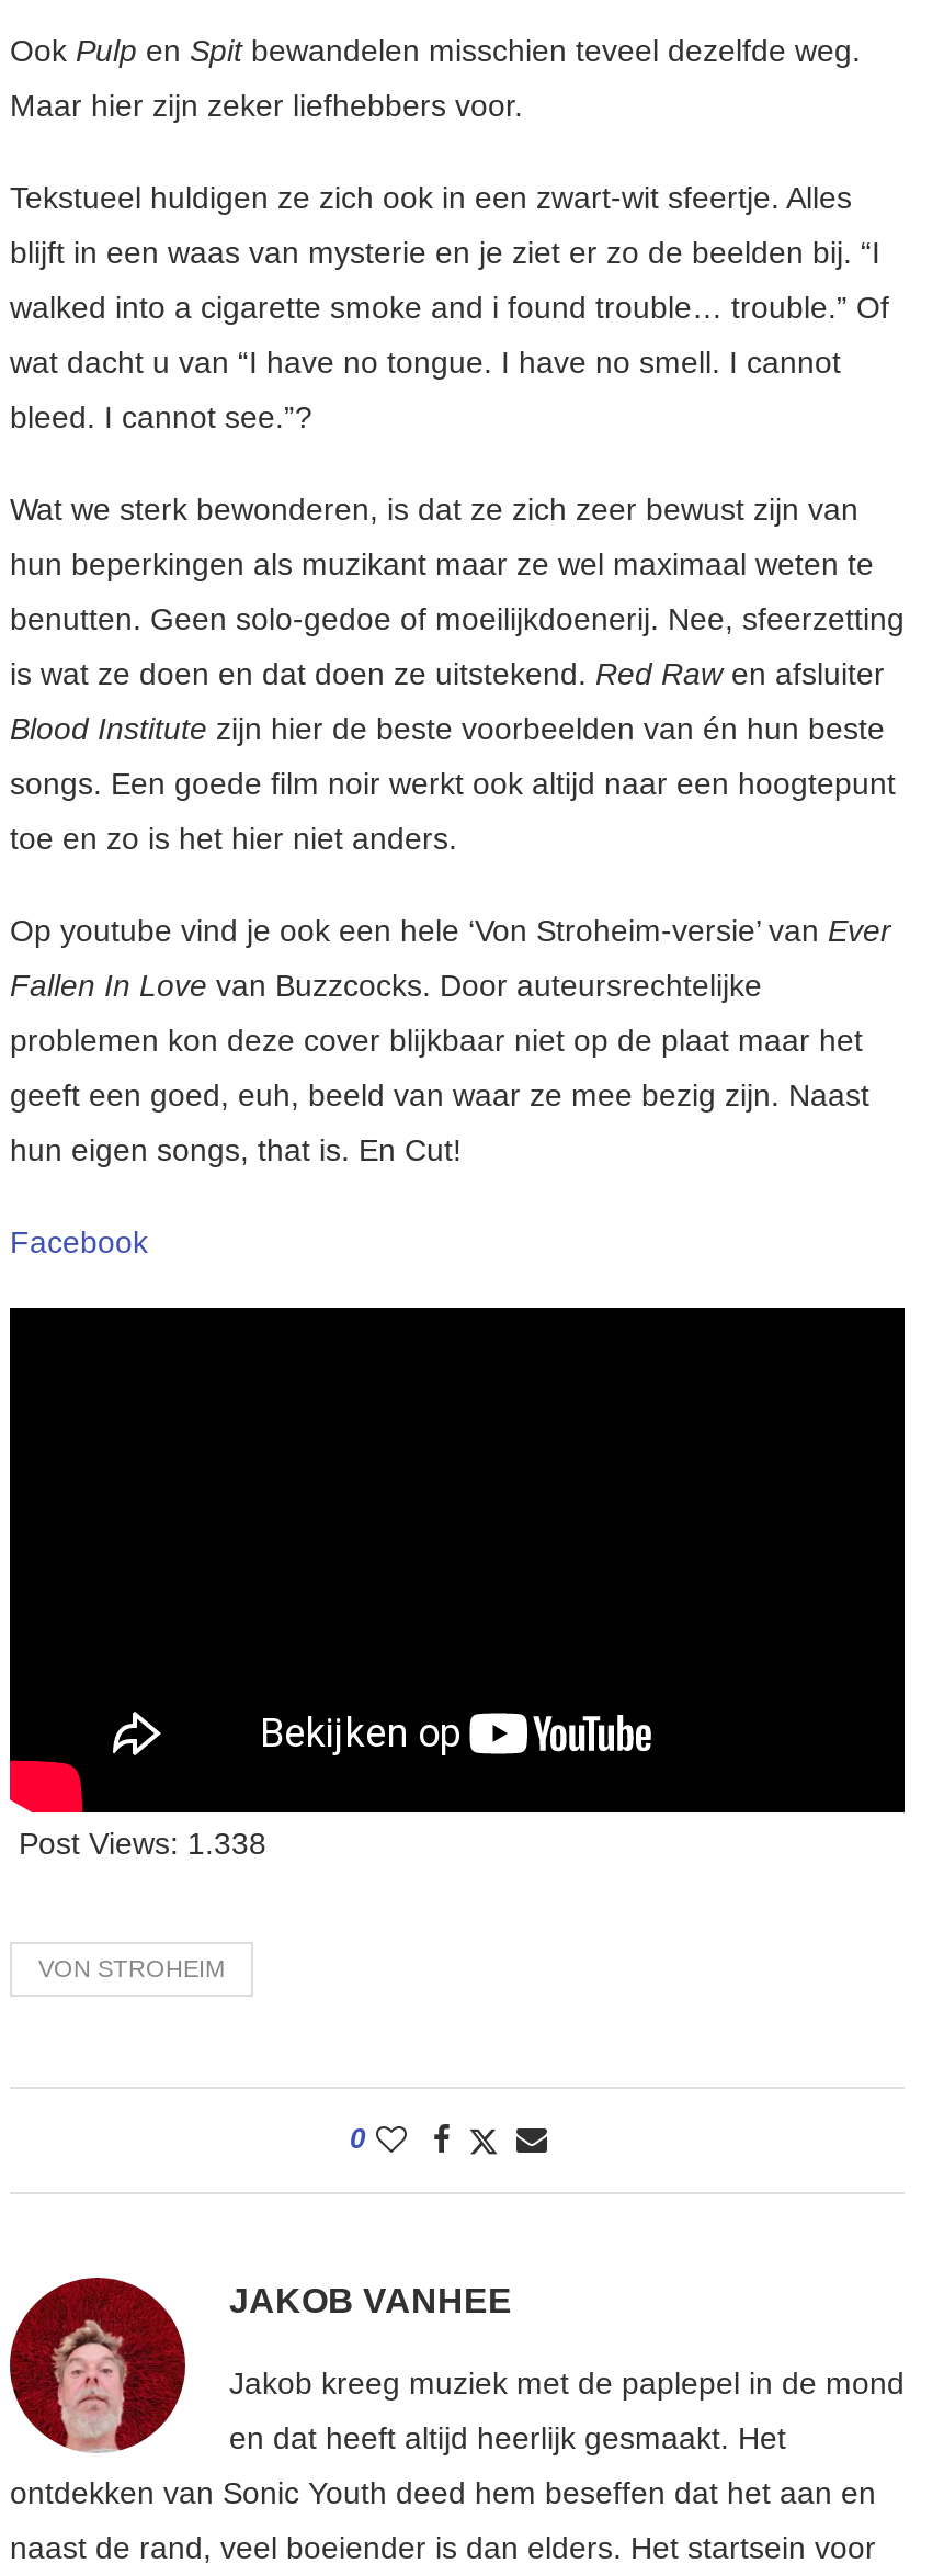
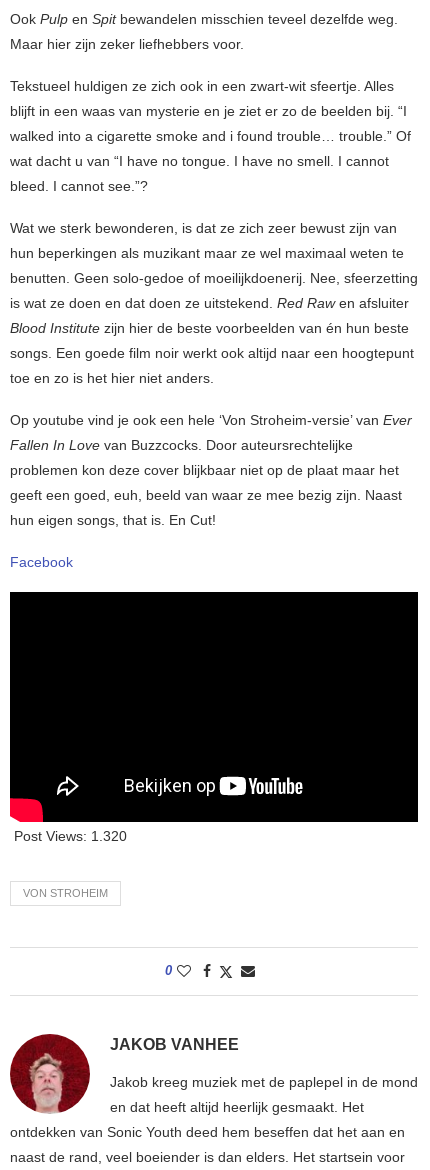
[19,1825,266,1861] Post Views: 1.338 -> [14,828,127,844] Post Views: 1.320

